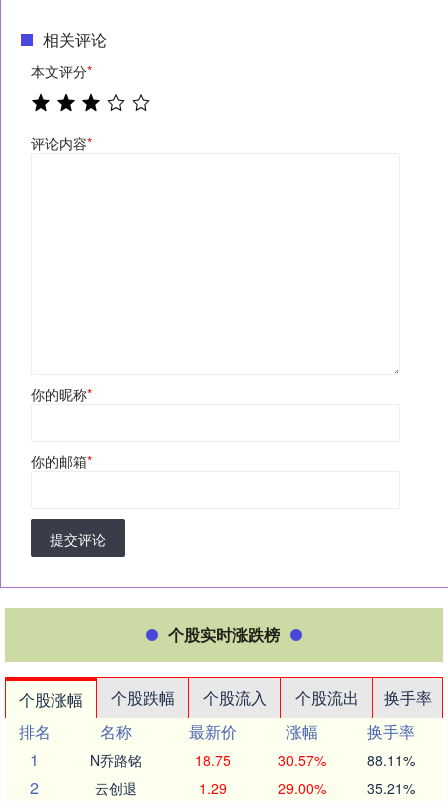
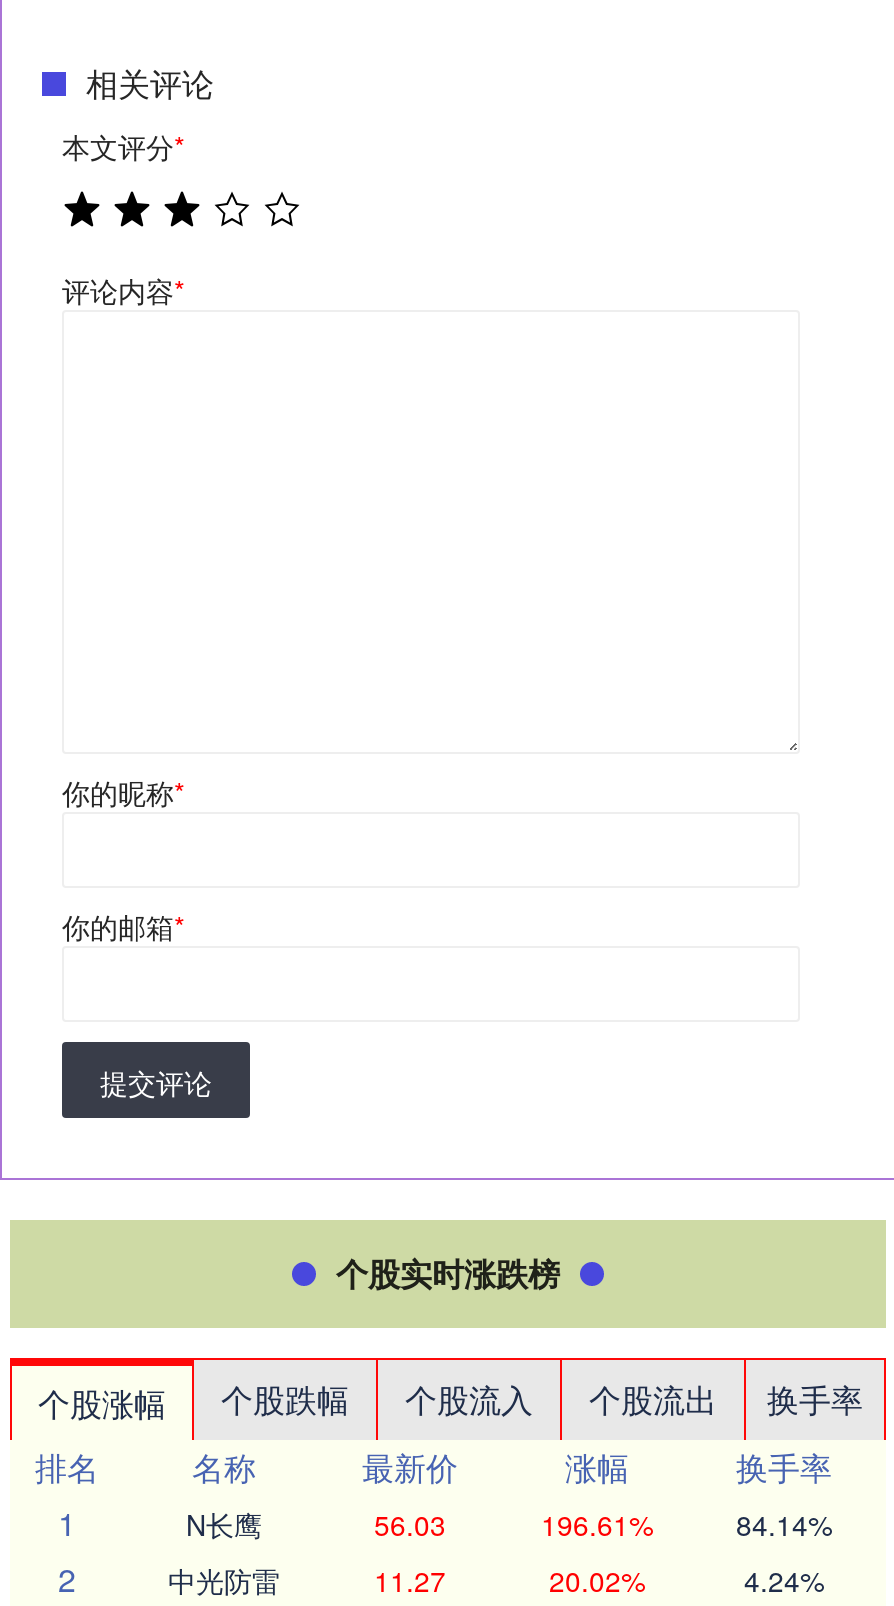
[90,750,414,770] N乔路铭 | 18.75 | 30.57% | 88.11% -> [186,1504,832,1544] N长鹰 | 56.03 | 196.61% | 84.14%
[95,778,414,798] 云创退 | 1.29 | 29.00% | 35.21% -> [168,1560,824,1600] 中光防雷 | 11.27 | 20.02% | 4.24%

